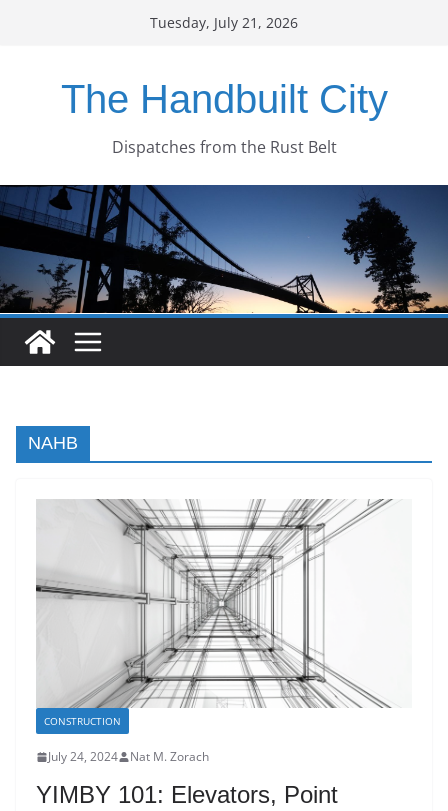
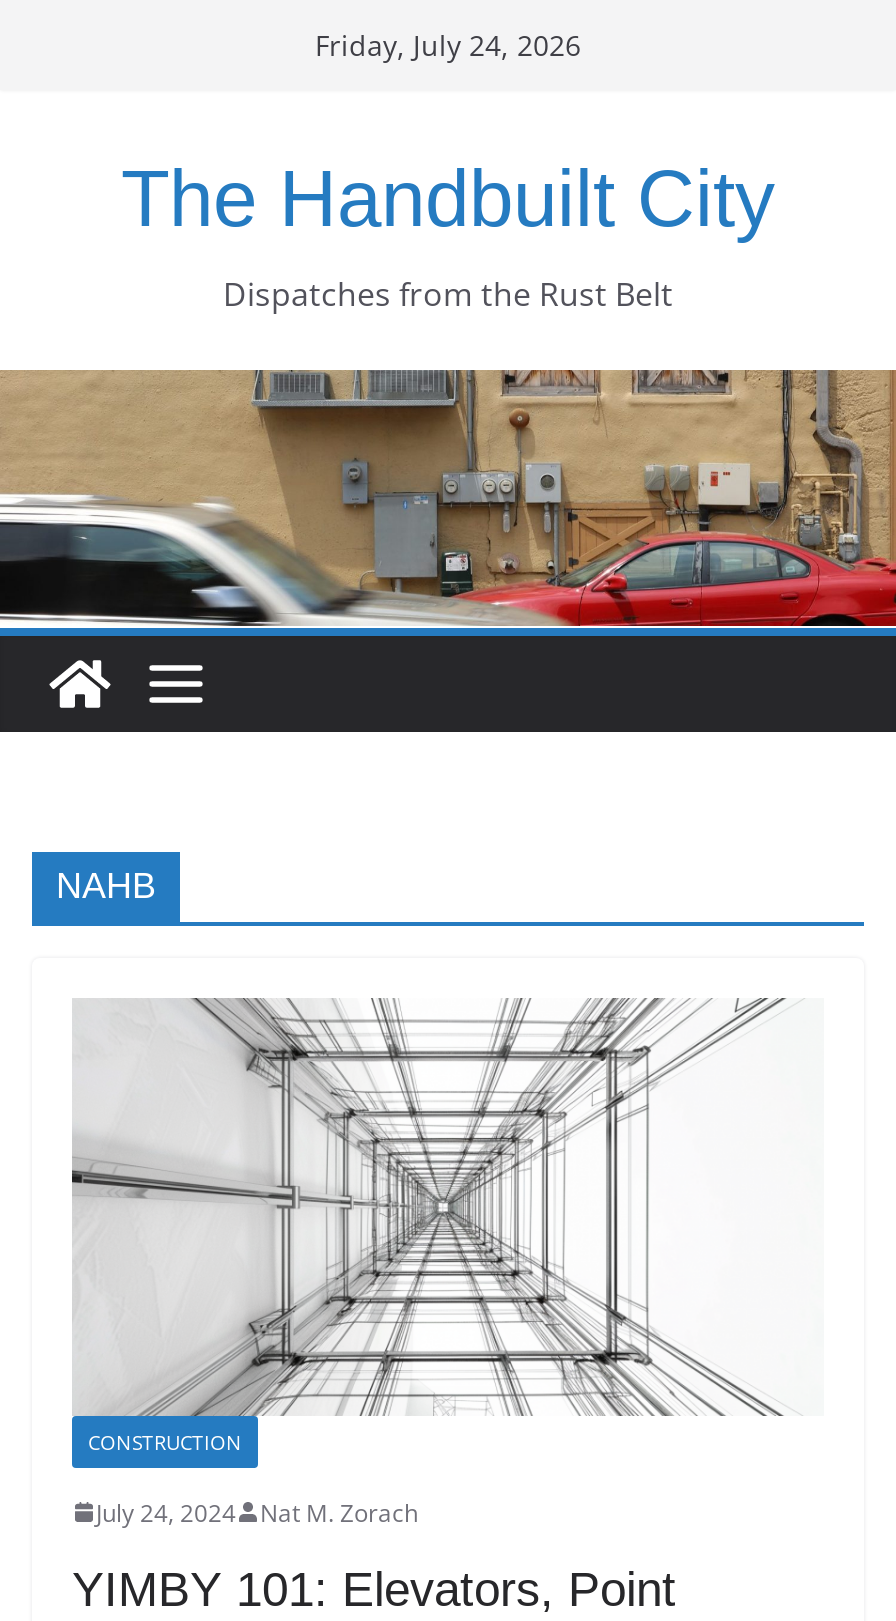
[150,13,298,32] Tuesday, July 21, 2026 -> [315,26,581,64] Friday, July 24, 2026
[3,184,445,314] [image] -> [6,368,890,628] [image]

